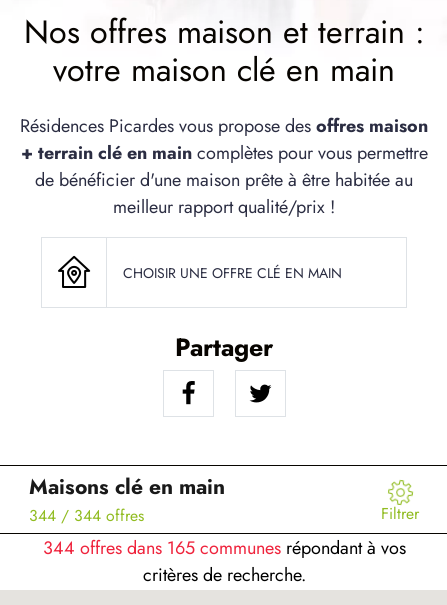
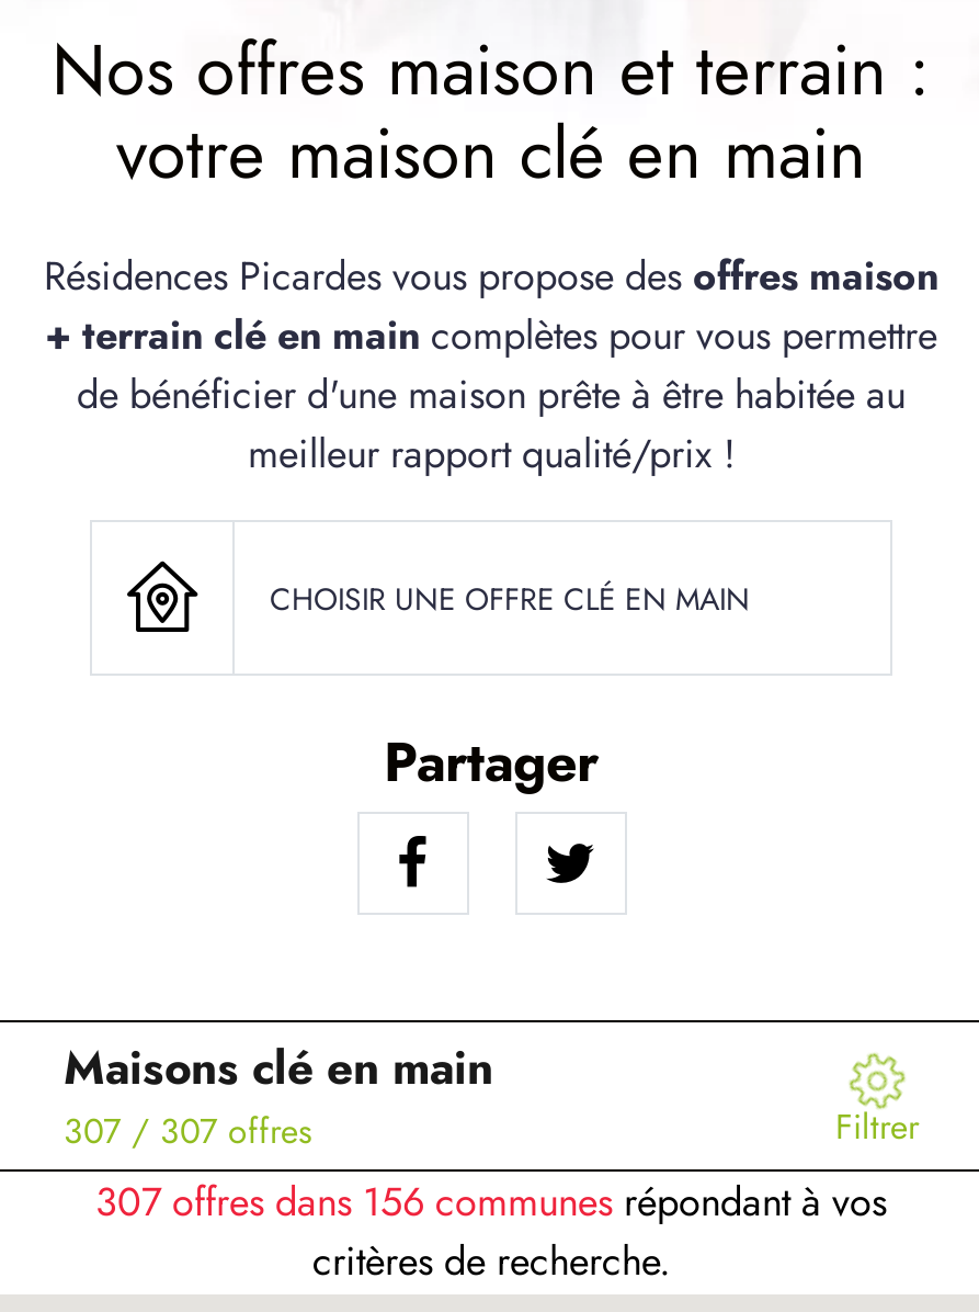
[29,504,144,527] 344 / 344 offres -> [64,1105,311,1155] 307 / 307 offres
[42,535,405,561] 344 offres dans 165 communes répondant à vos -> [95,1174,887,1231] 307 offres dans 156 communes répondant à vos

